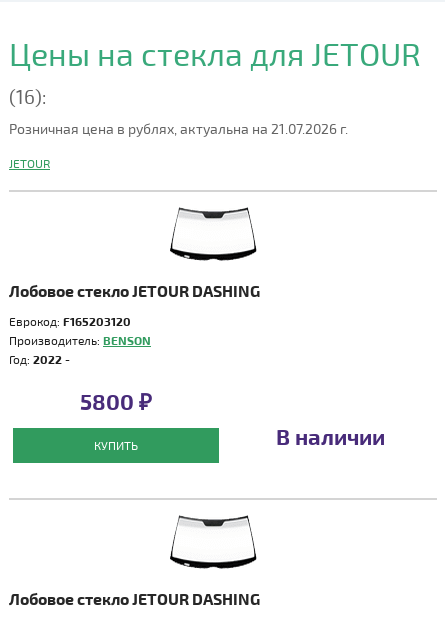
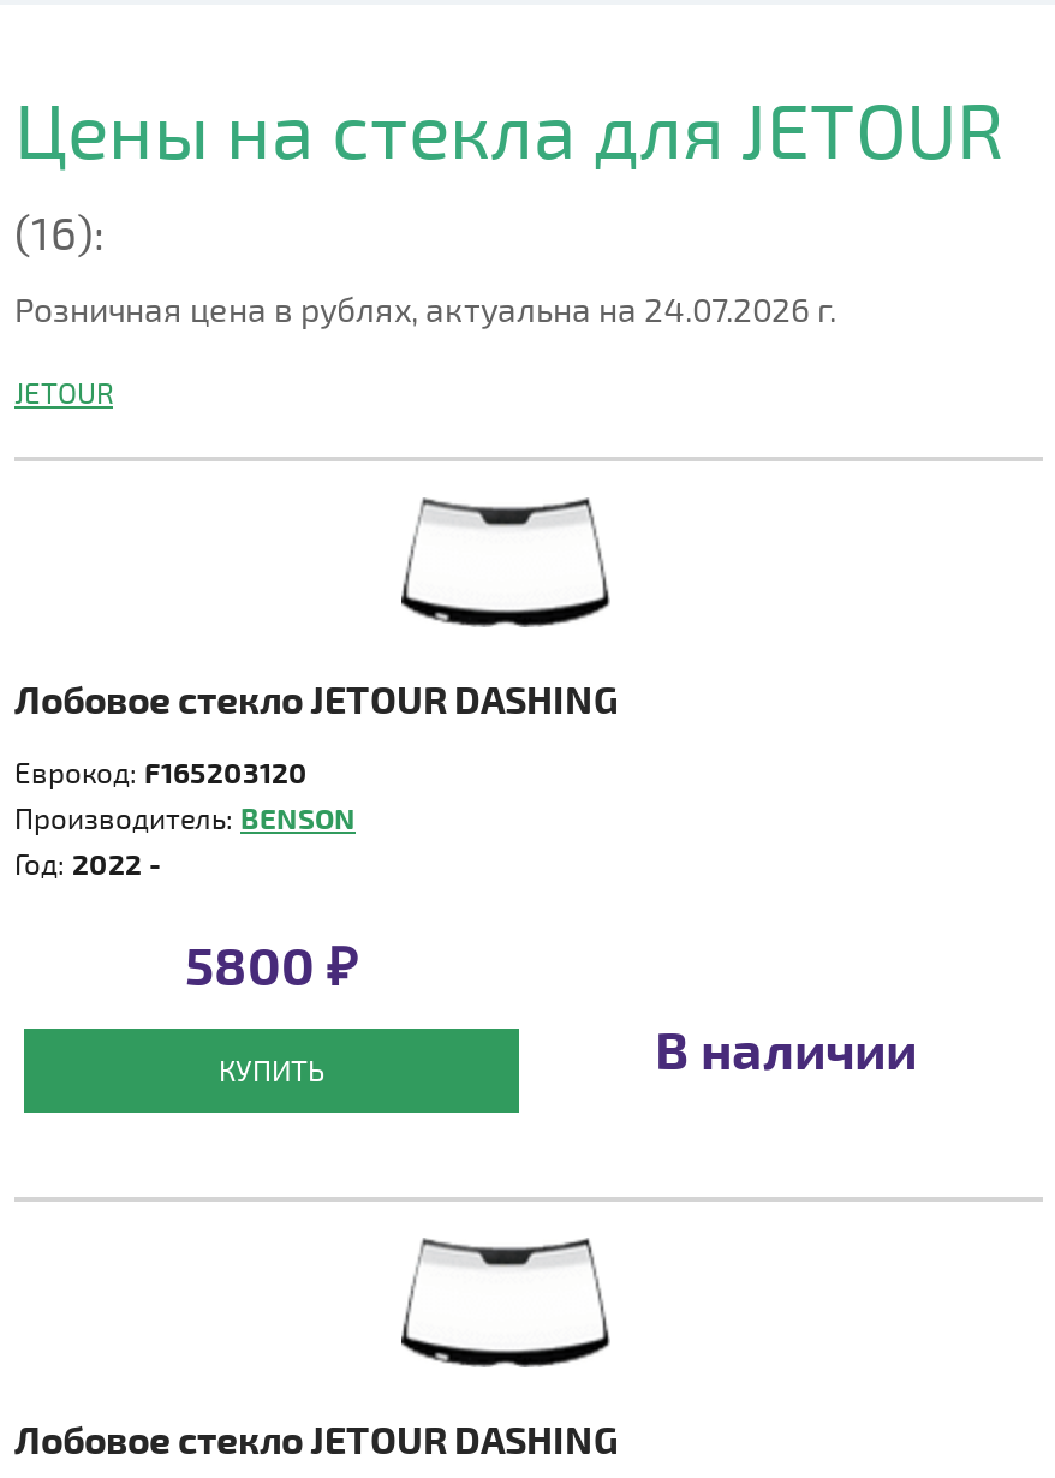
[9,120,348,137] Розничная цена в рублях, актуальна на 21.07.2026 г. -> [14,288,836,329] Розничная цена в рублях, актуальна на 24.07.2026 г.

